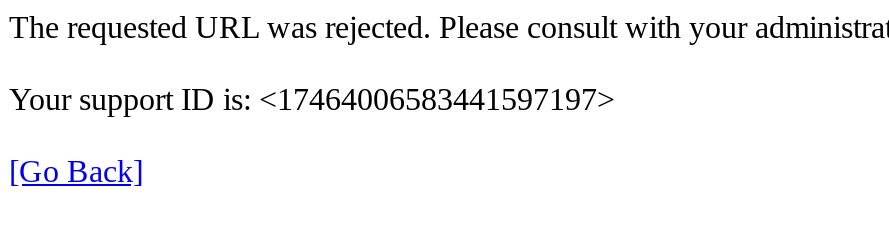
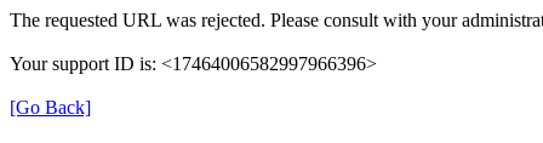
[9,82,615,116] Your support ID is: <17464006583441597197> -> [10,53,377,74] Your support ID is: <17464006582997966396>

